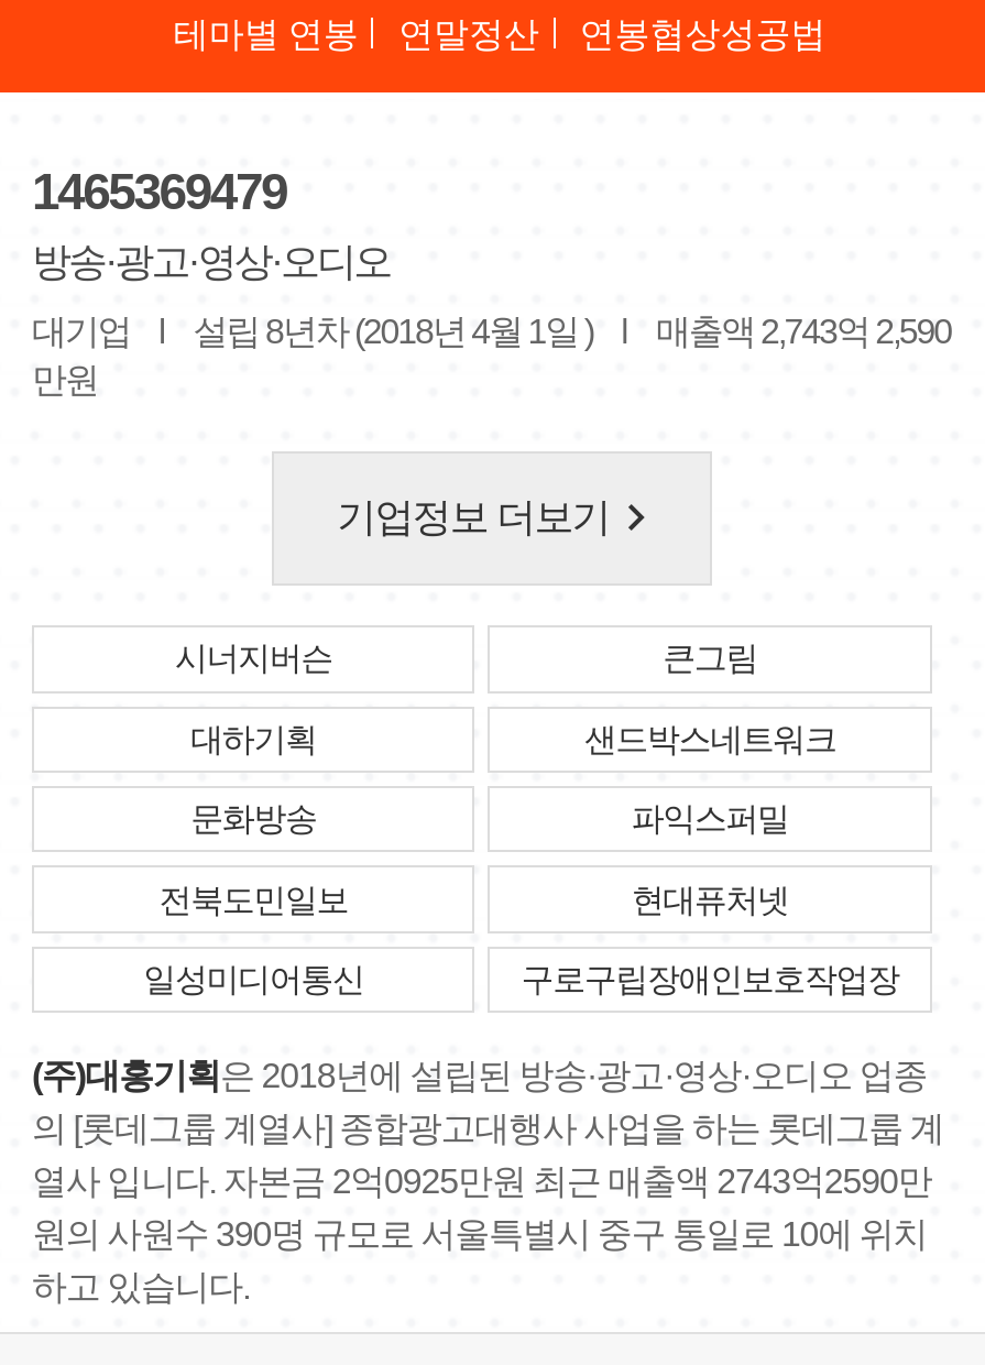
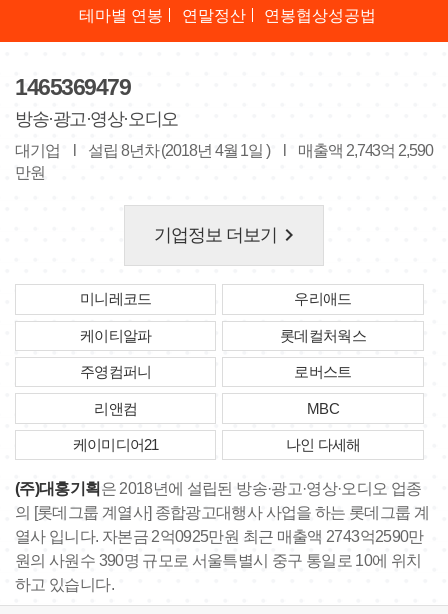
[175,639,757,677] 시너지버슨 | 큰그림 -> [80,290,352,307] 미니레코드 | 우리애드
[191,719,836,757] 대하기획 | 샌드박스네트워크 -> [80,327,366,344] 케이티알파 | 롯데컬처웍스
[191,800,789,837] 문화방송 | 파익스퍼밀 -> [80,363,352,380] 주영컴퍼니 | 로버스트
[159,880,789,917] 전북도민일보 | 현대퓨처넷 -> [94,400,339,417] 리앤컴 | MBC
[143,960,899,998] 일성미디어통신 | 구로구립장애인보호작업장 -> [73,436,360,453] 케이미디어21 | 나인 다세해

